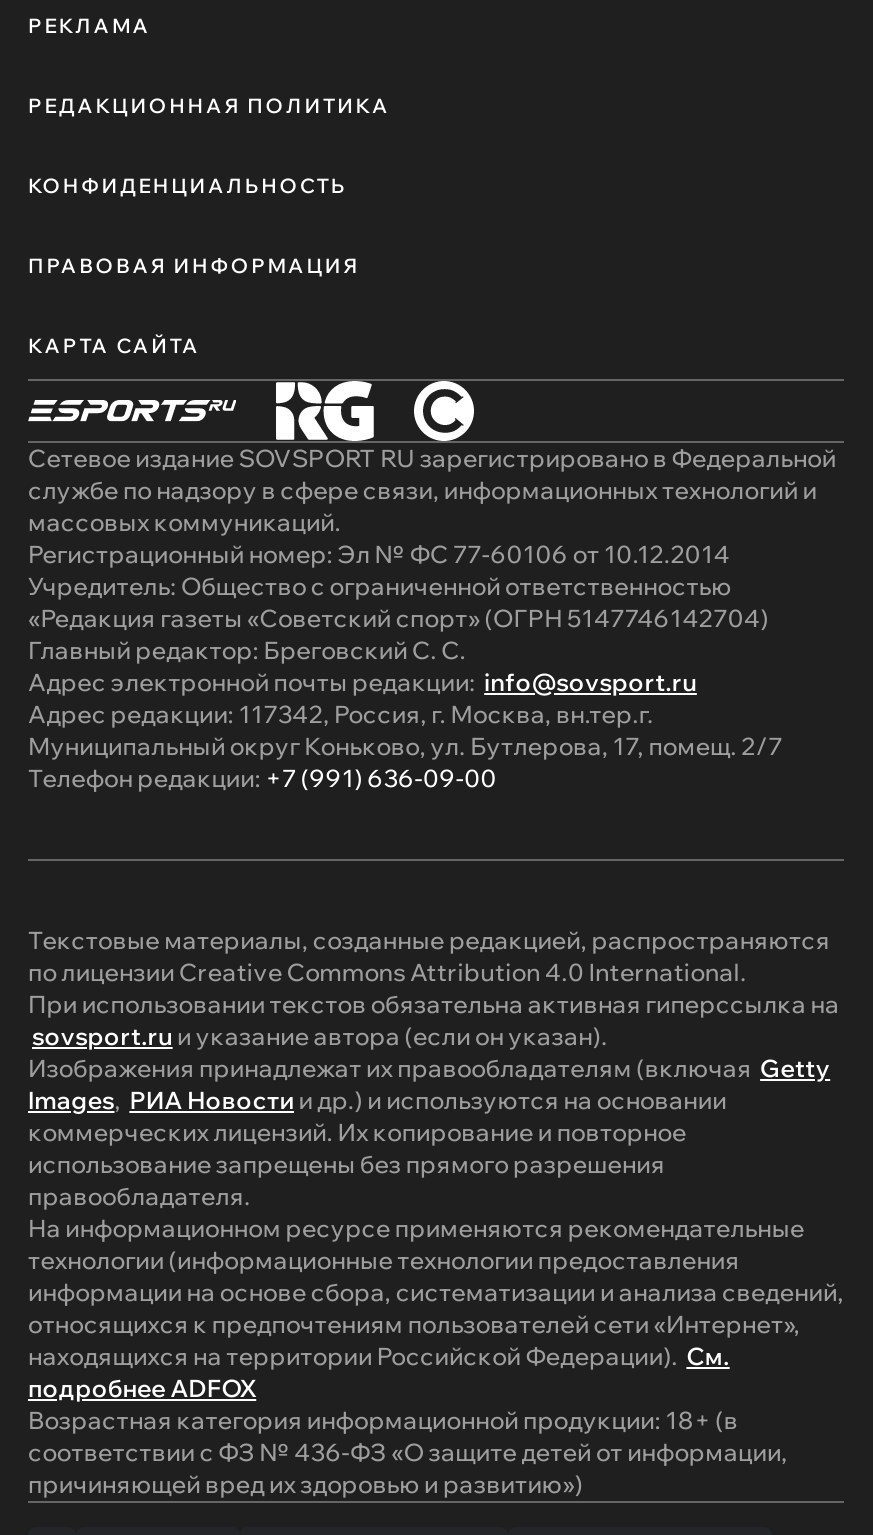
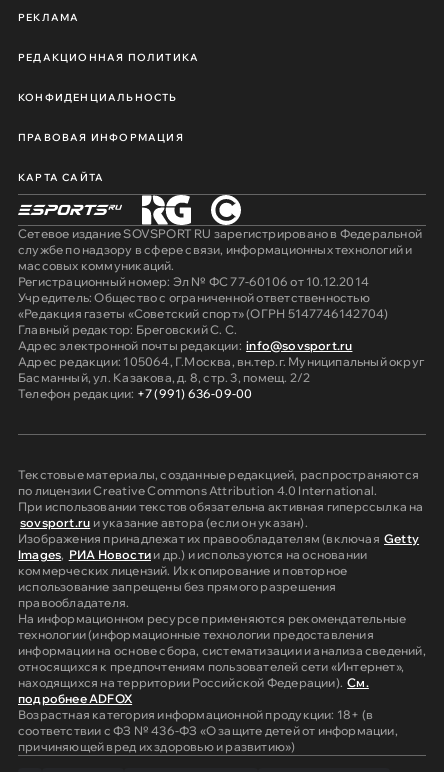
[28,700,783,762] Адрес редакции: 117342, Россия, г. Москва, вн.тер.г. | Муниципальный округ Коньково, ул. Бутлерова, 17, помещ. 2/7 -> [18,354,424,385] Адрес редакции: 105064, Г.Москва, вн.тер.г. Муниципальный округ | Басманный, ул. Казакова, д. 8, стр. 3, помещ. 2/2

